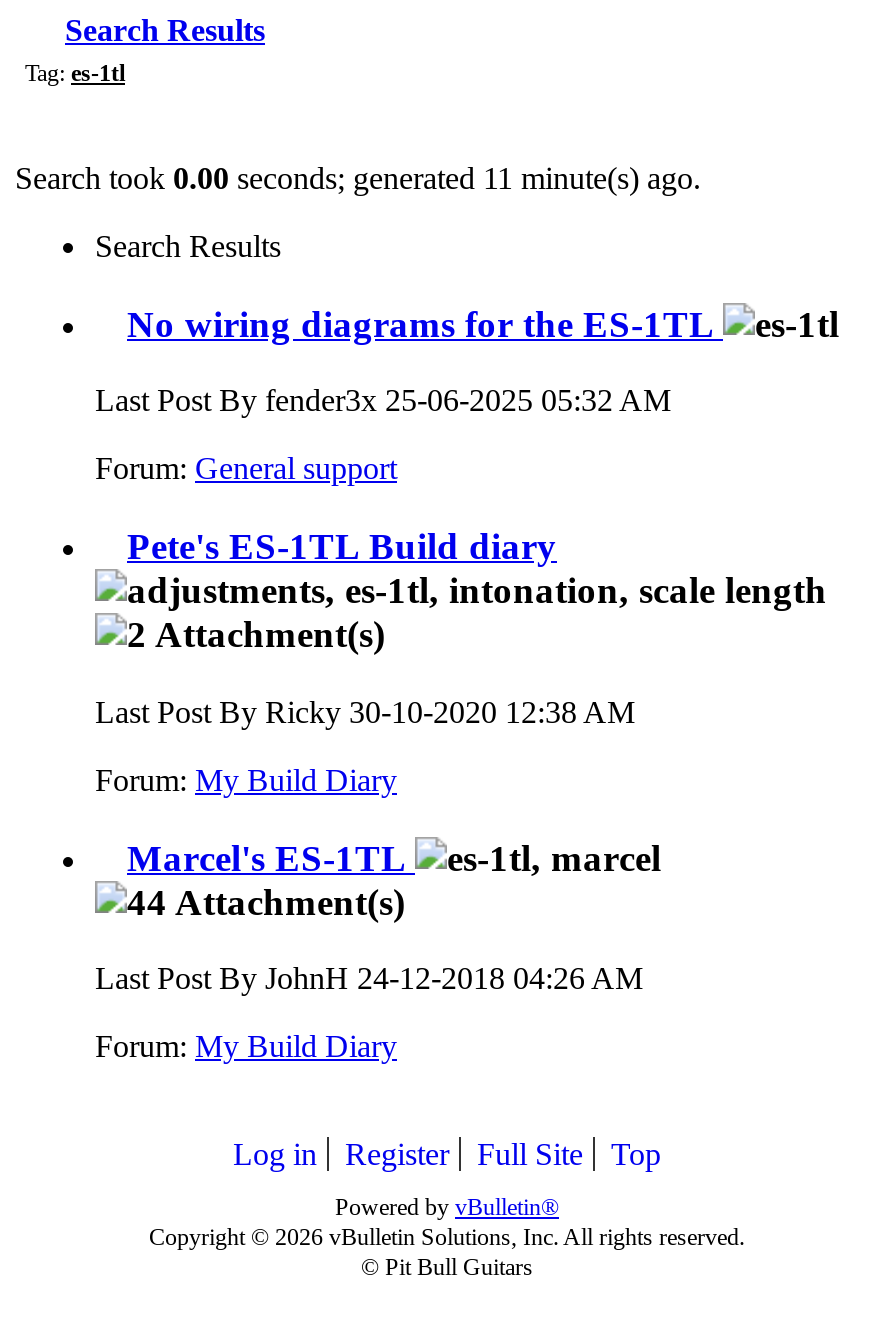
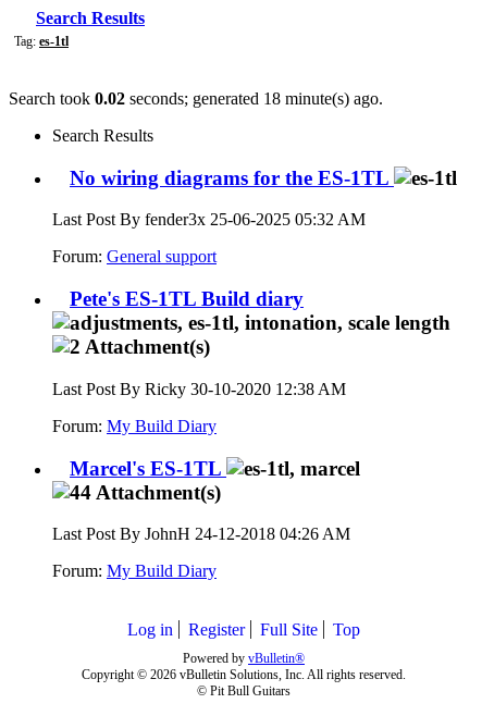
[15,161,701,195] Search took 0.00 seconds; generated 11 minute(s) ago. -> [9,89,383,108] Search took 0.02 seconds; generated 18 minute(s) ago.

